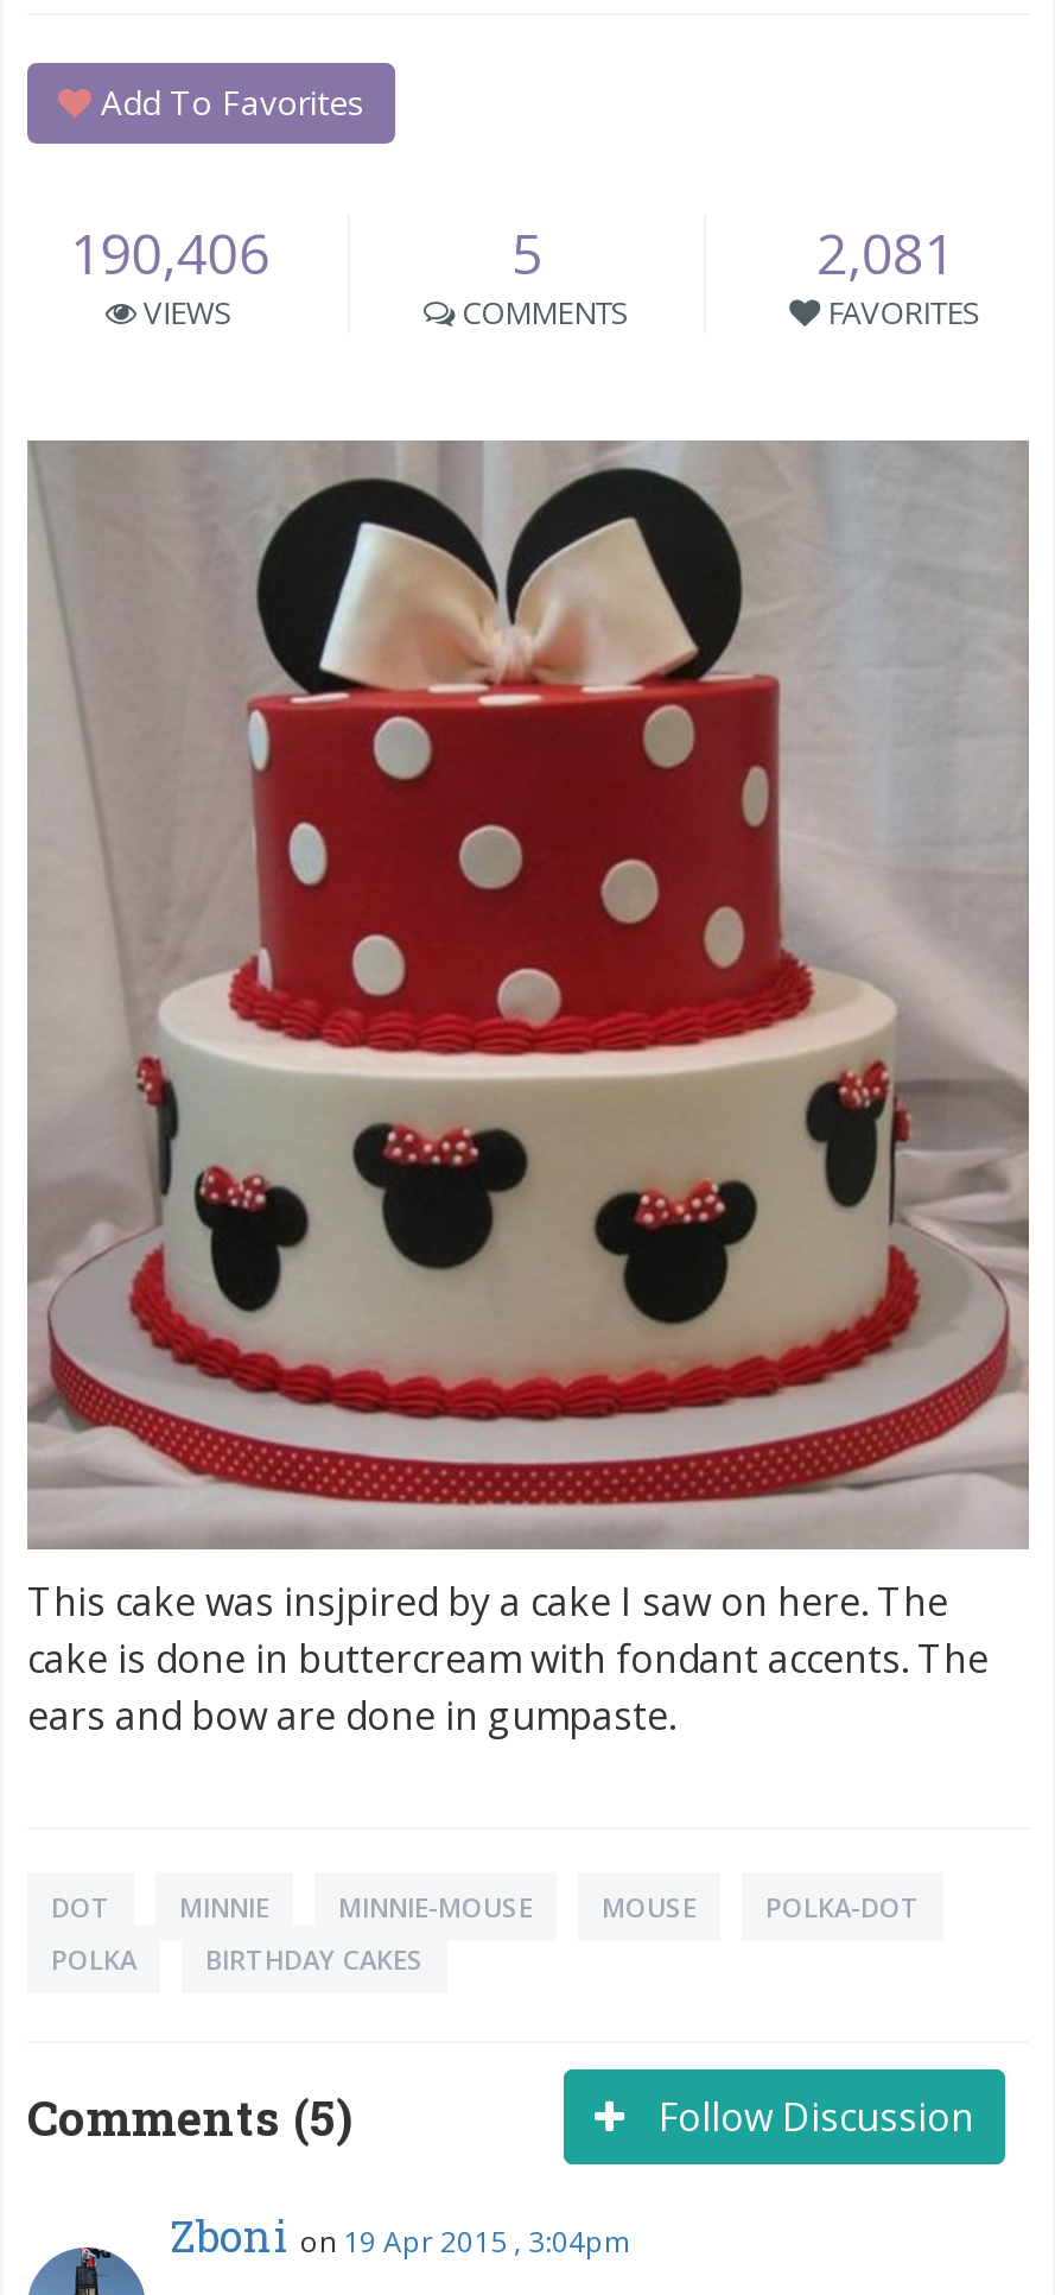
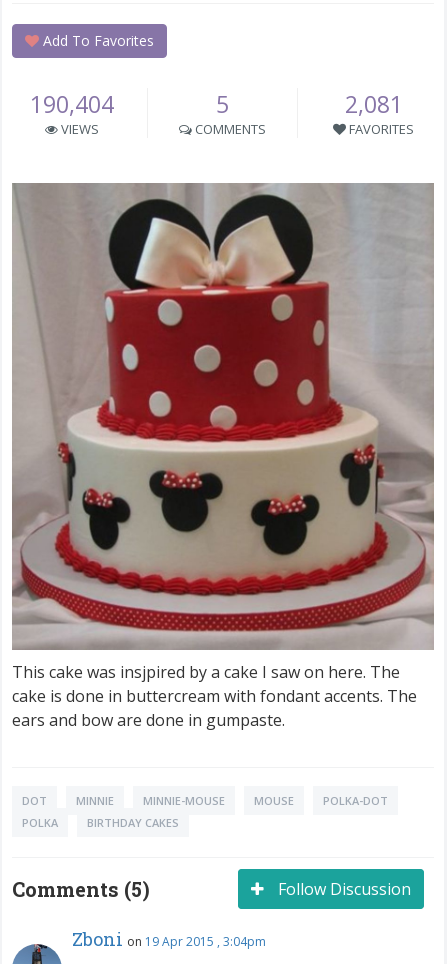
[70,215,269,291] 190,406 -> [30,88,114,120] 190,404

